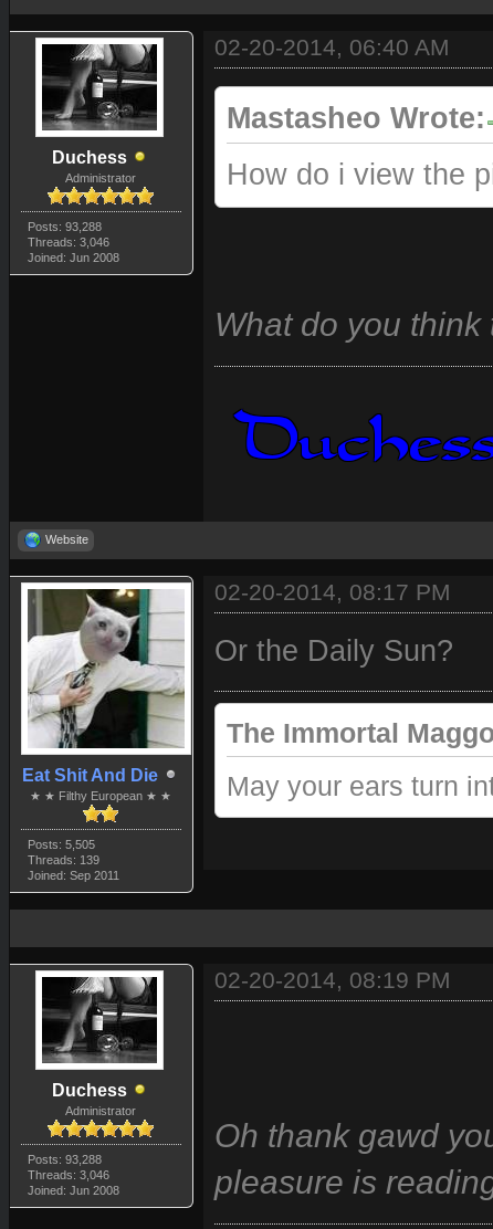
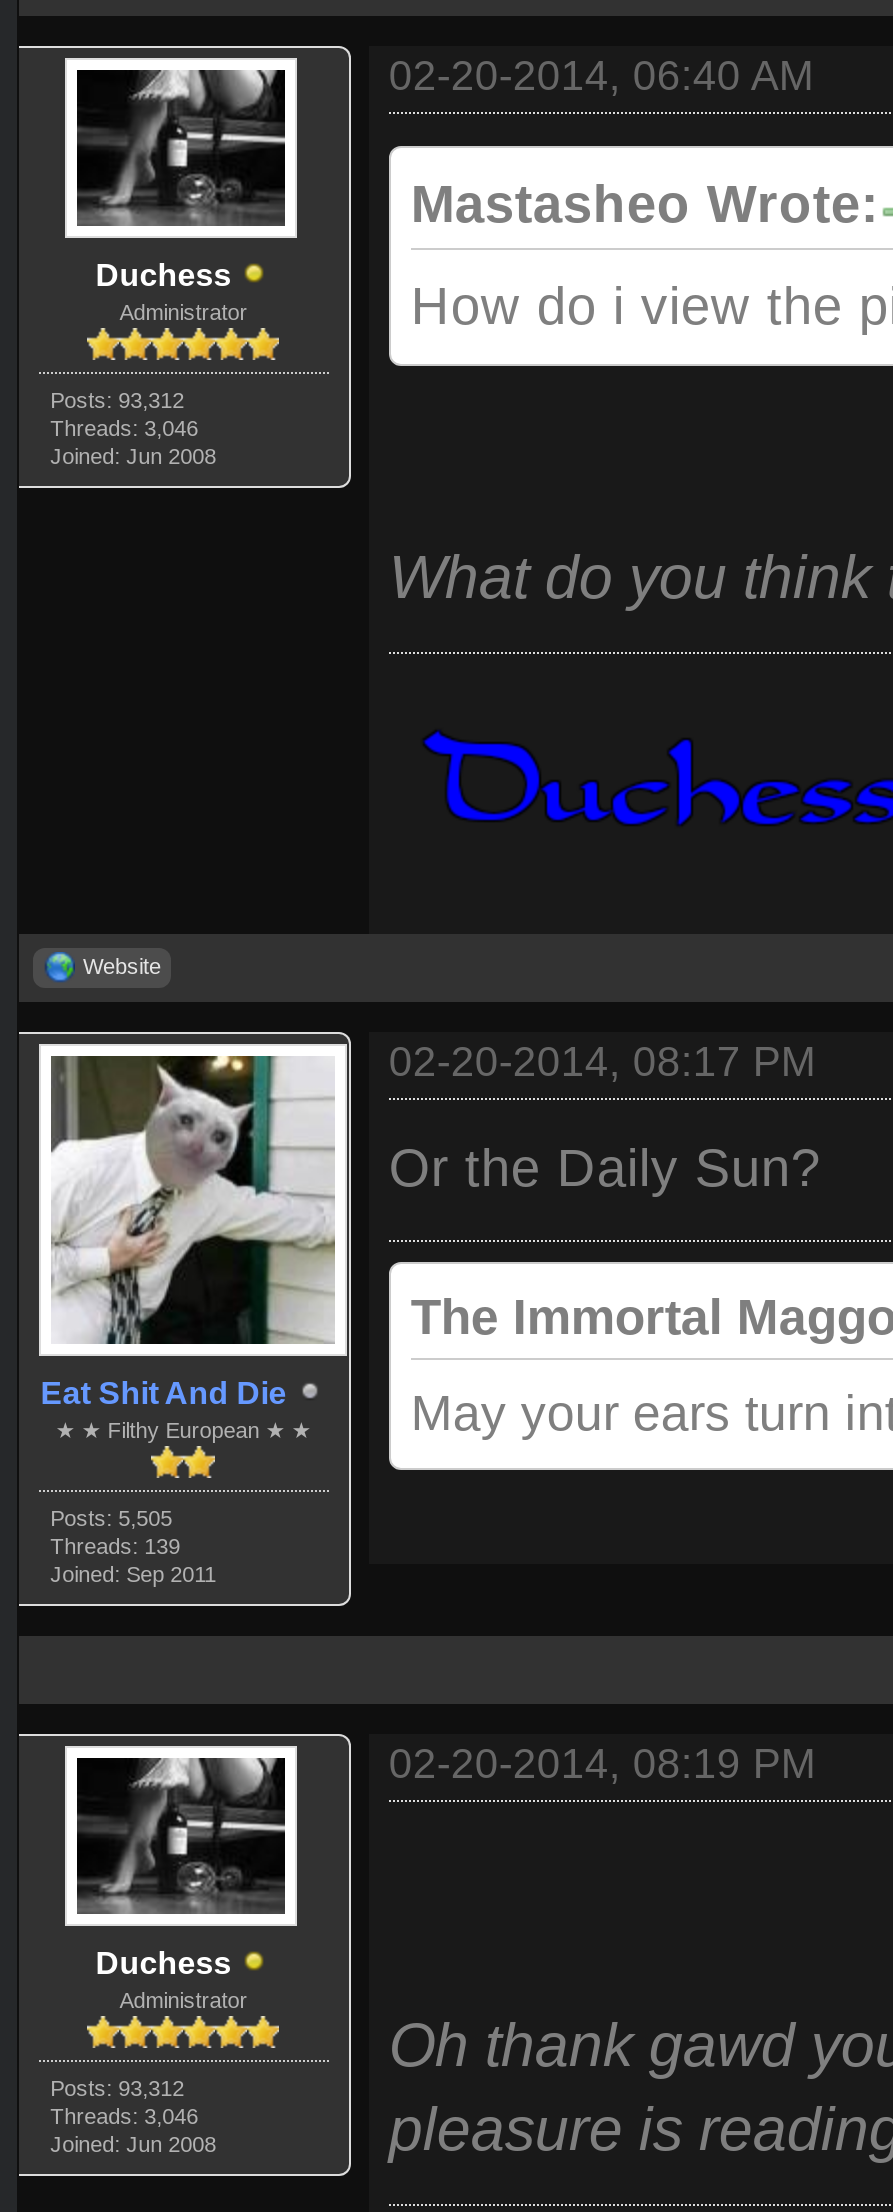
[27,220,101,233] Posts: 93,288 -> [50,388,184,412] Posts: 93,312
[27,1153,101,1166] Posts: 93,288 -> [50,2076,184,2100] Posts: 93,312

